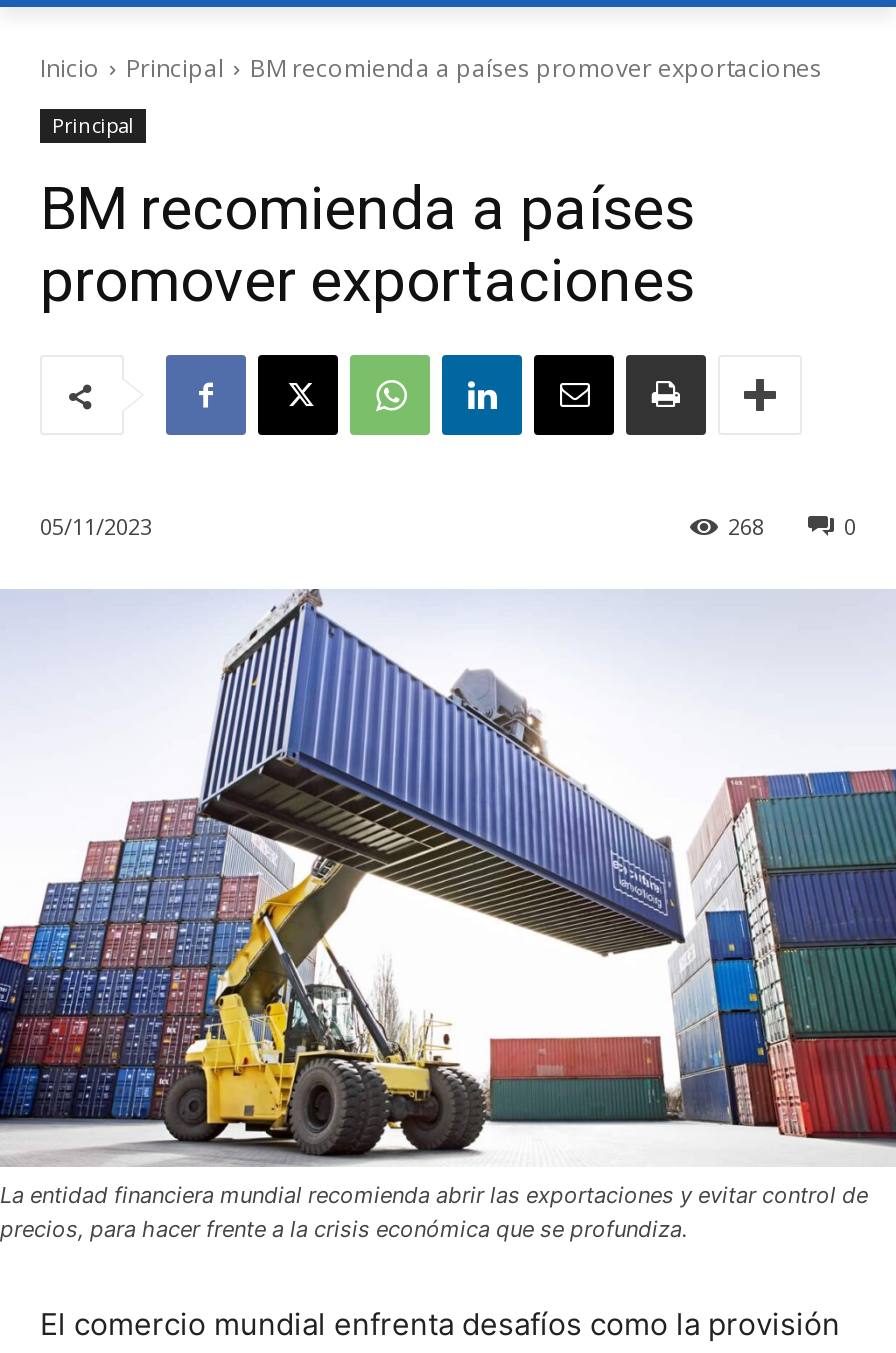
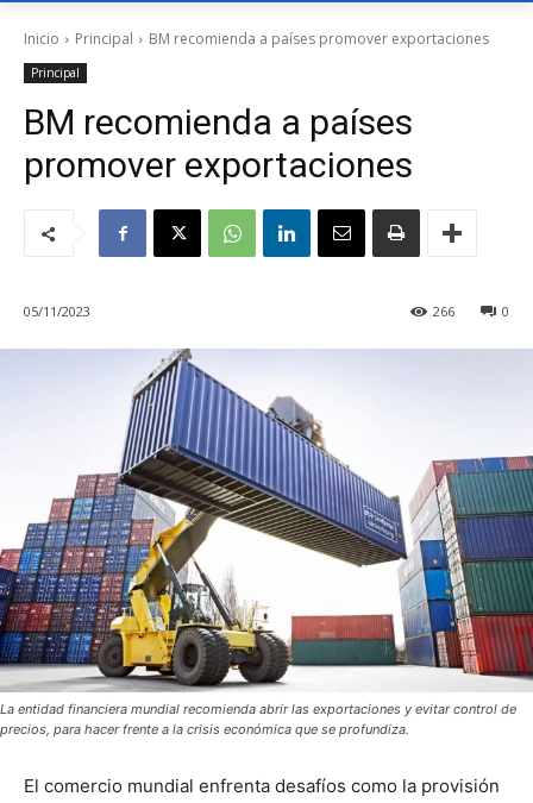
[728,511,764,541] 268 -> [433,302,454,320] 266

